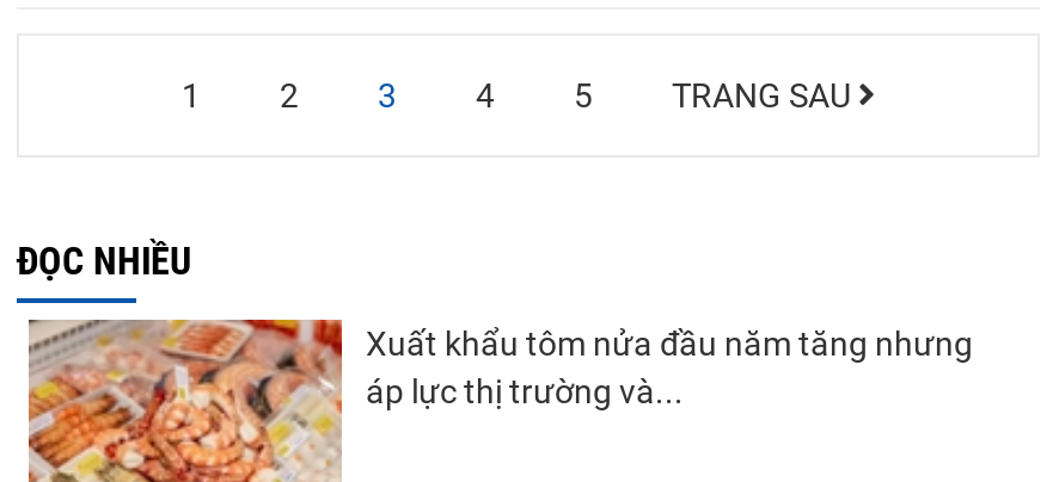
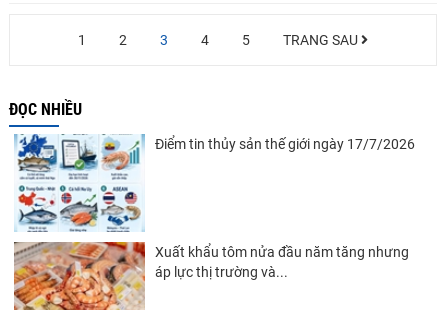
none -> [14,133,415,235] [image] | Điểm tin thủy sản thế giới ngày 17/7/2026

